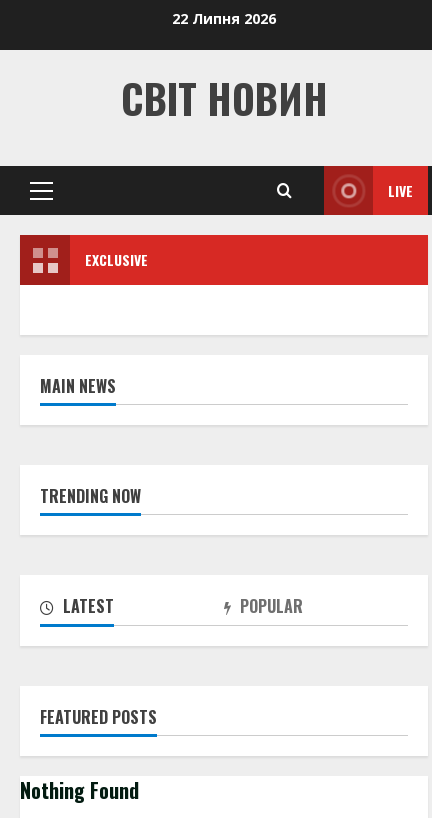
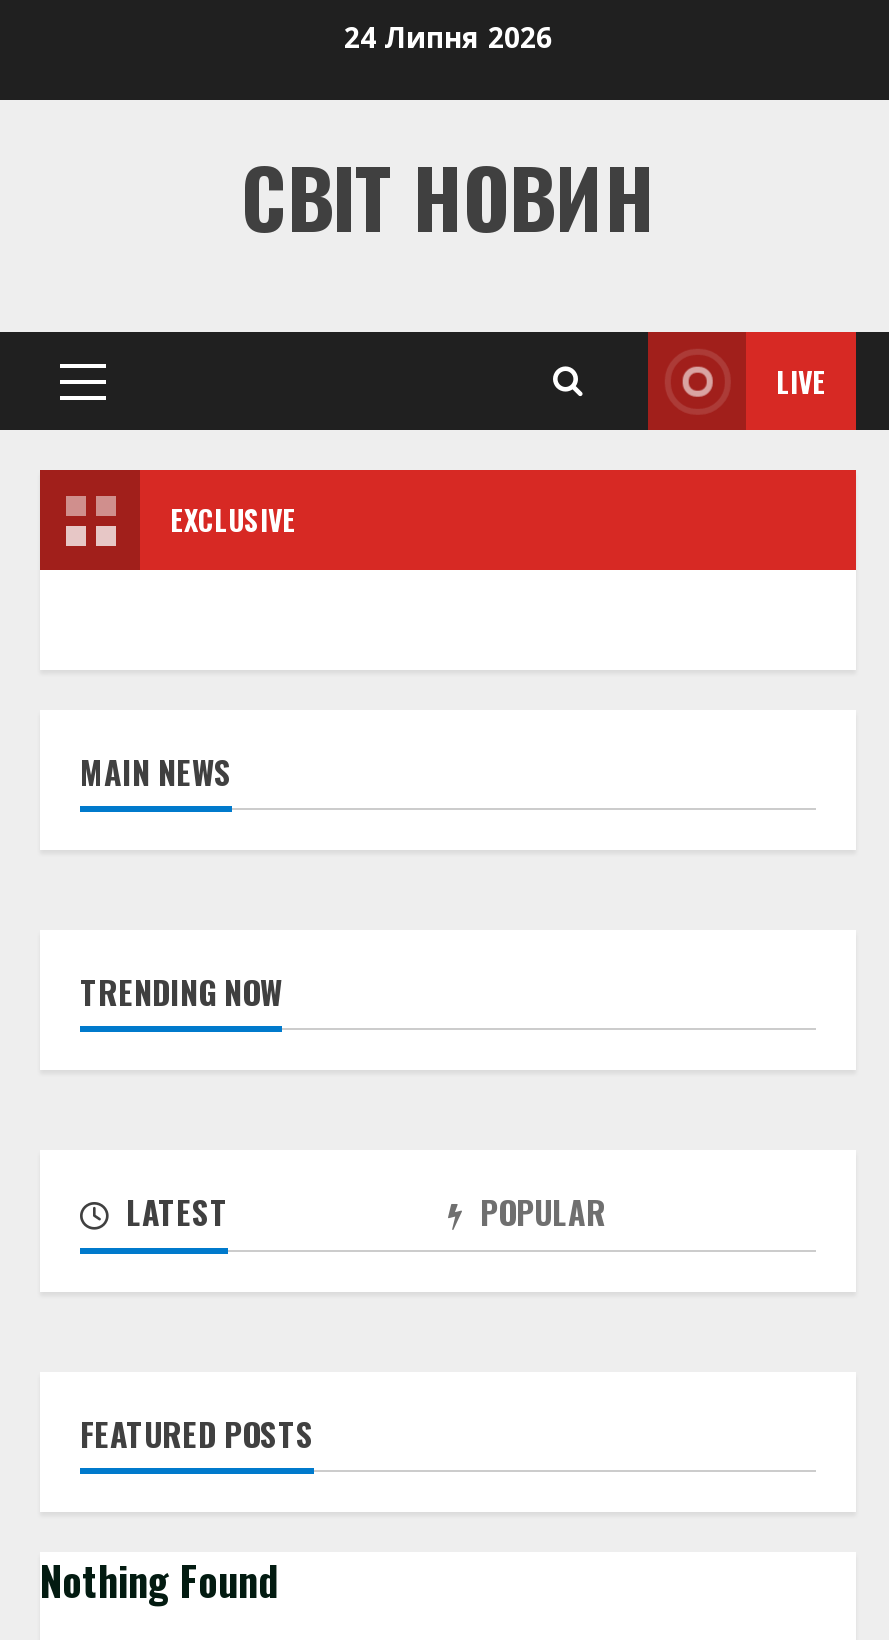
[172,8,276,27] 22 Липня 2026 -> [344,17,552,55] 24 Липня 2026

